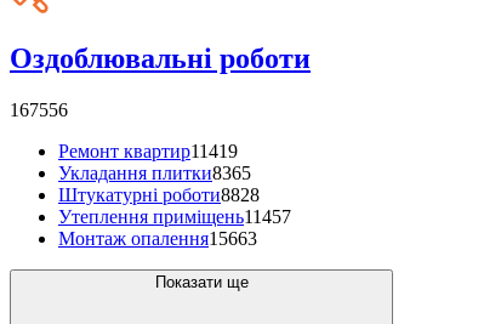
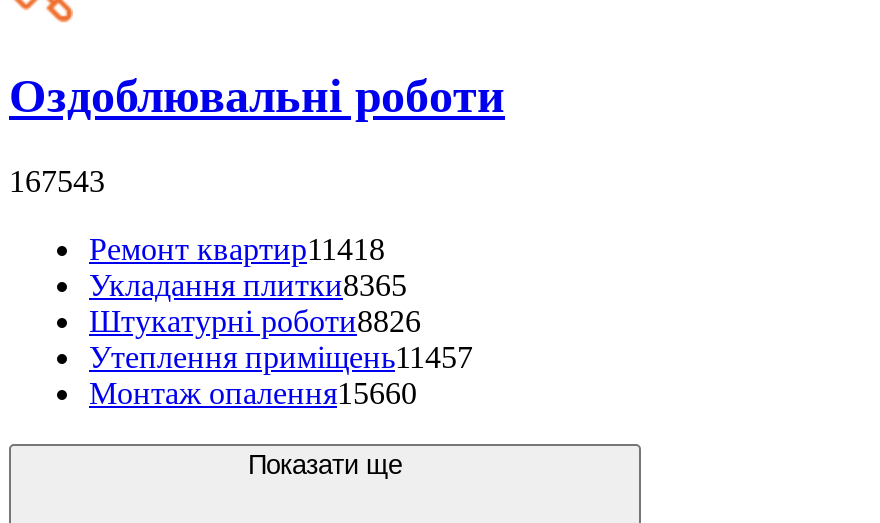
[10,100,68,120] 167556 -> [9,165,105,199] 167543
[58,141,238,162] Ремонт квартир11419 -> [89,233,385,267] Ремонт квартир11418
[58,185,260,205] Штукатурні роботи8828 -> [89,305,421,339] Штукатурні роботи8826
[58,228,257,249] Монтаж опалення15663 -> [89,377,417,411] Монтаж опалення15660

